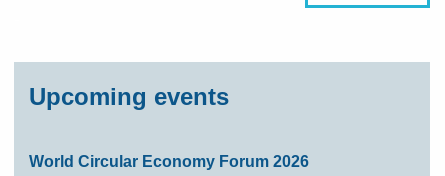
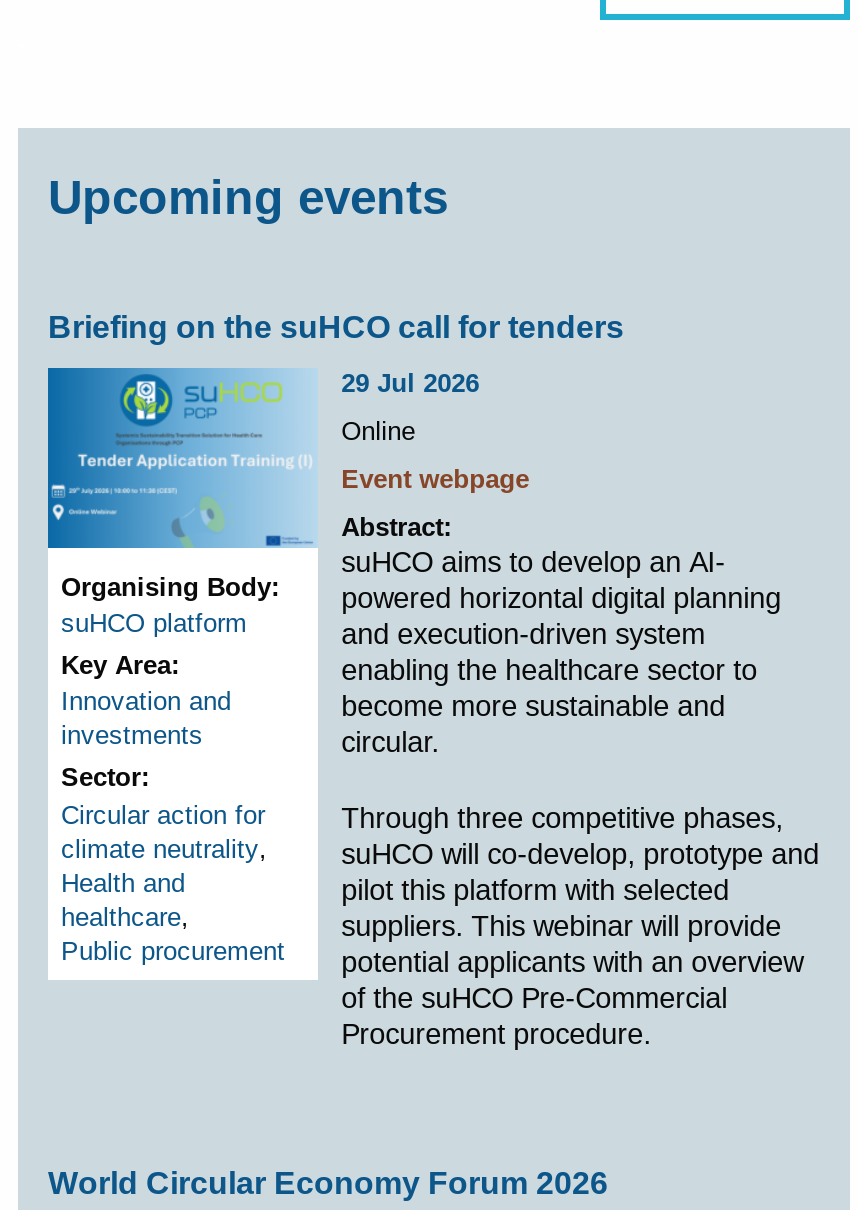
none -> [46,366,312,965] [image] | Organising Body | suHCO platform | Key Area | Innovation and | investments | Sector | Circular action for | climate neutrality, | Health and | healthcare, | Public procurement
none -> [48,310,624,344] Briefing on the suHCO call for tenders
none -> [341,368,819,1050] 29 Jul 2026 | Online | Event webpage | Abstract | suHCO aims to develop an AI- | powered horizontal digital planning | and execution-driven system | enabling the healthcare sector to | become more sustainable and | circular. | Through three competitive phases, | suHCO will co-develop, prototype and | pilot this platform with selected | suppliers. This webinar will provide | potential applicants with an overview | of the suHCO Pre-Commercial | Procurement procedure.

